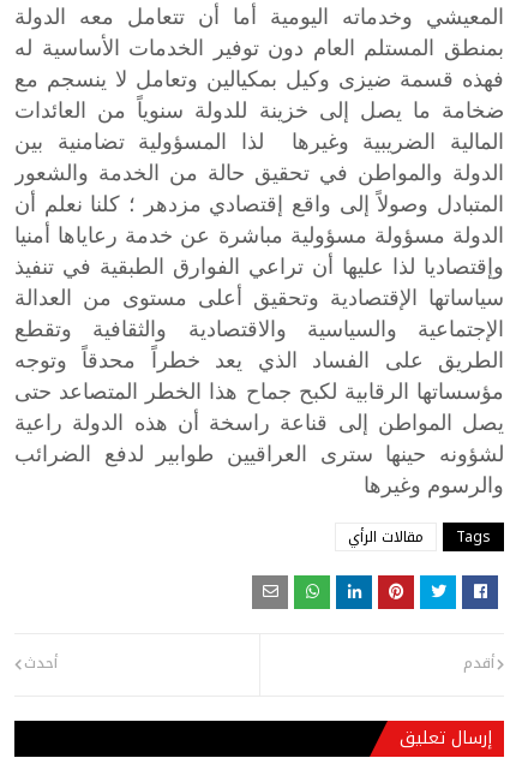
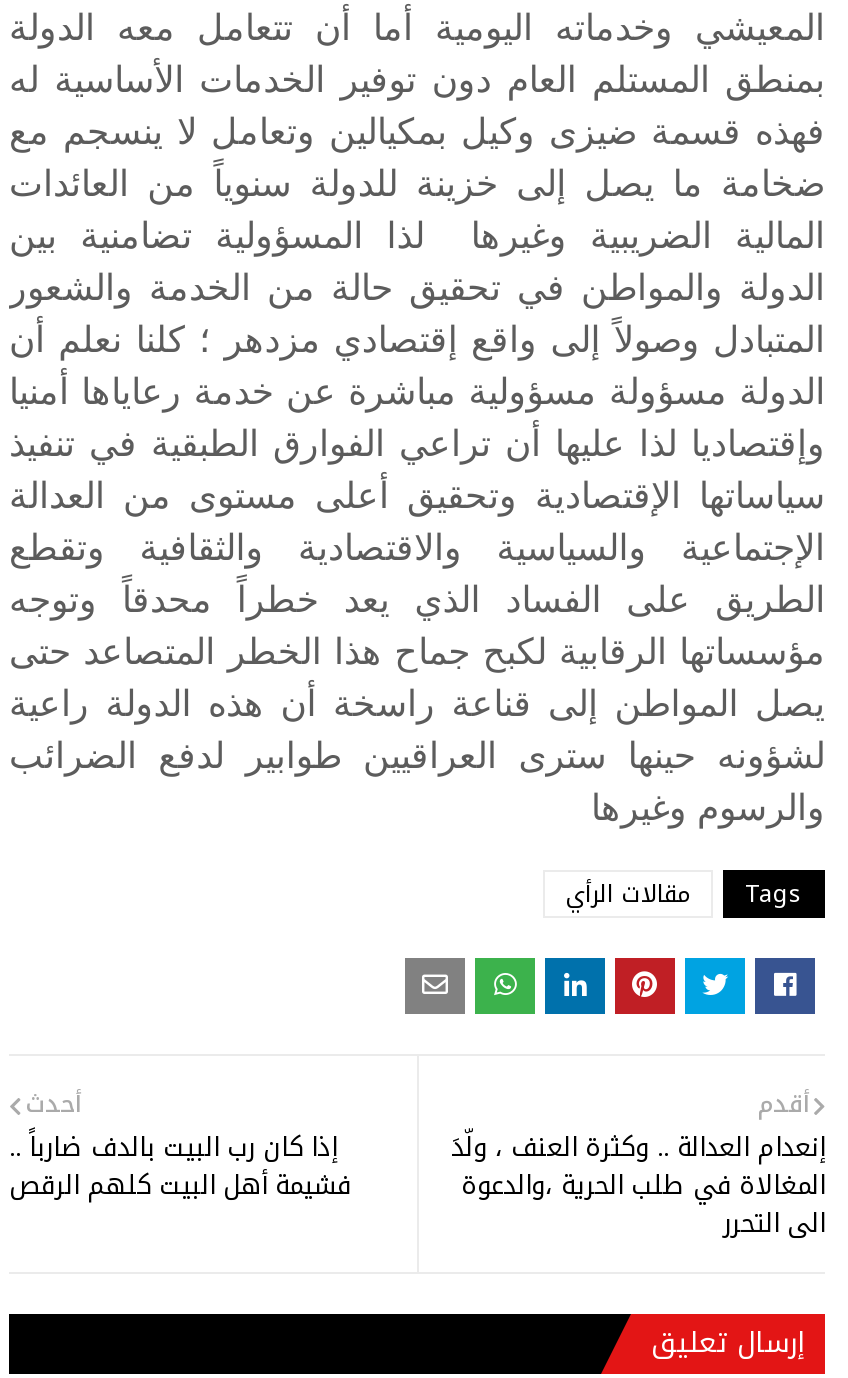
none -> [9,1122,351,1210] إذا كان رب البيت بالدف ضارباً .. | فشيمة أهل البيت كلهم الرقص
none -> [451,1122,825,1248] إنعدام العدالة .. وكثرة العنف ، ولّدَ | المغالاة في طلب الحرية ،والدعوة | الى التحرر

